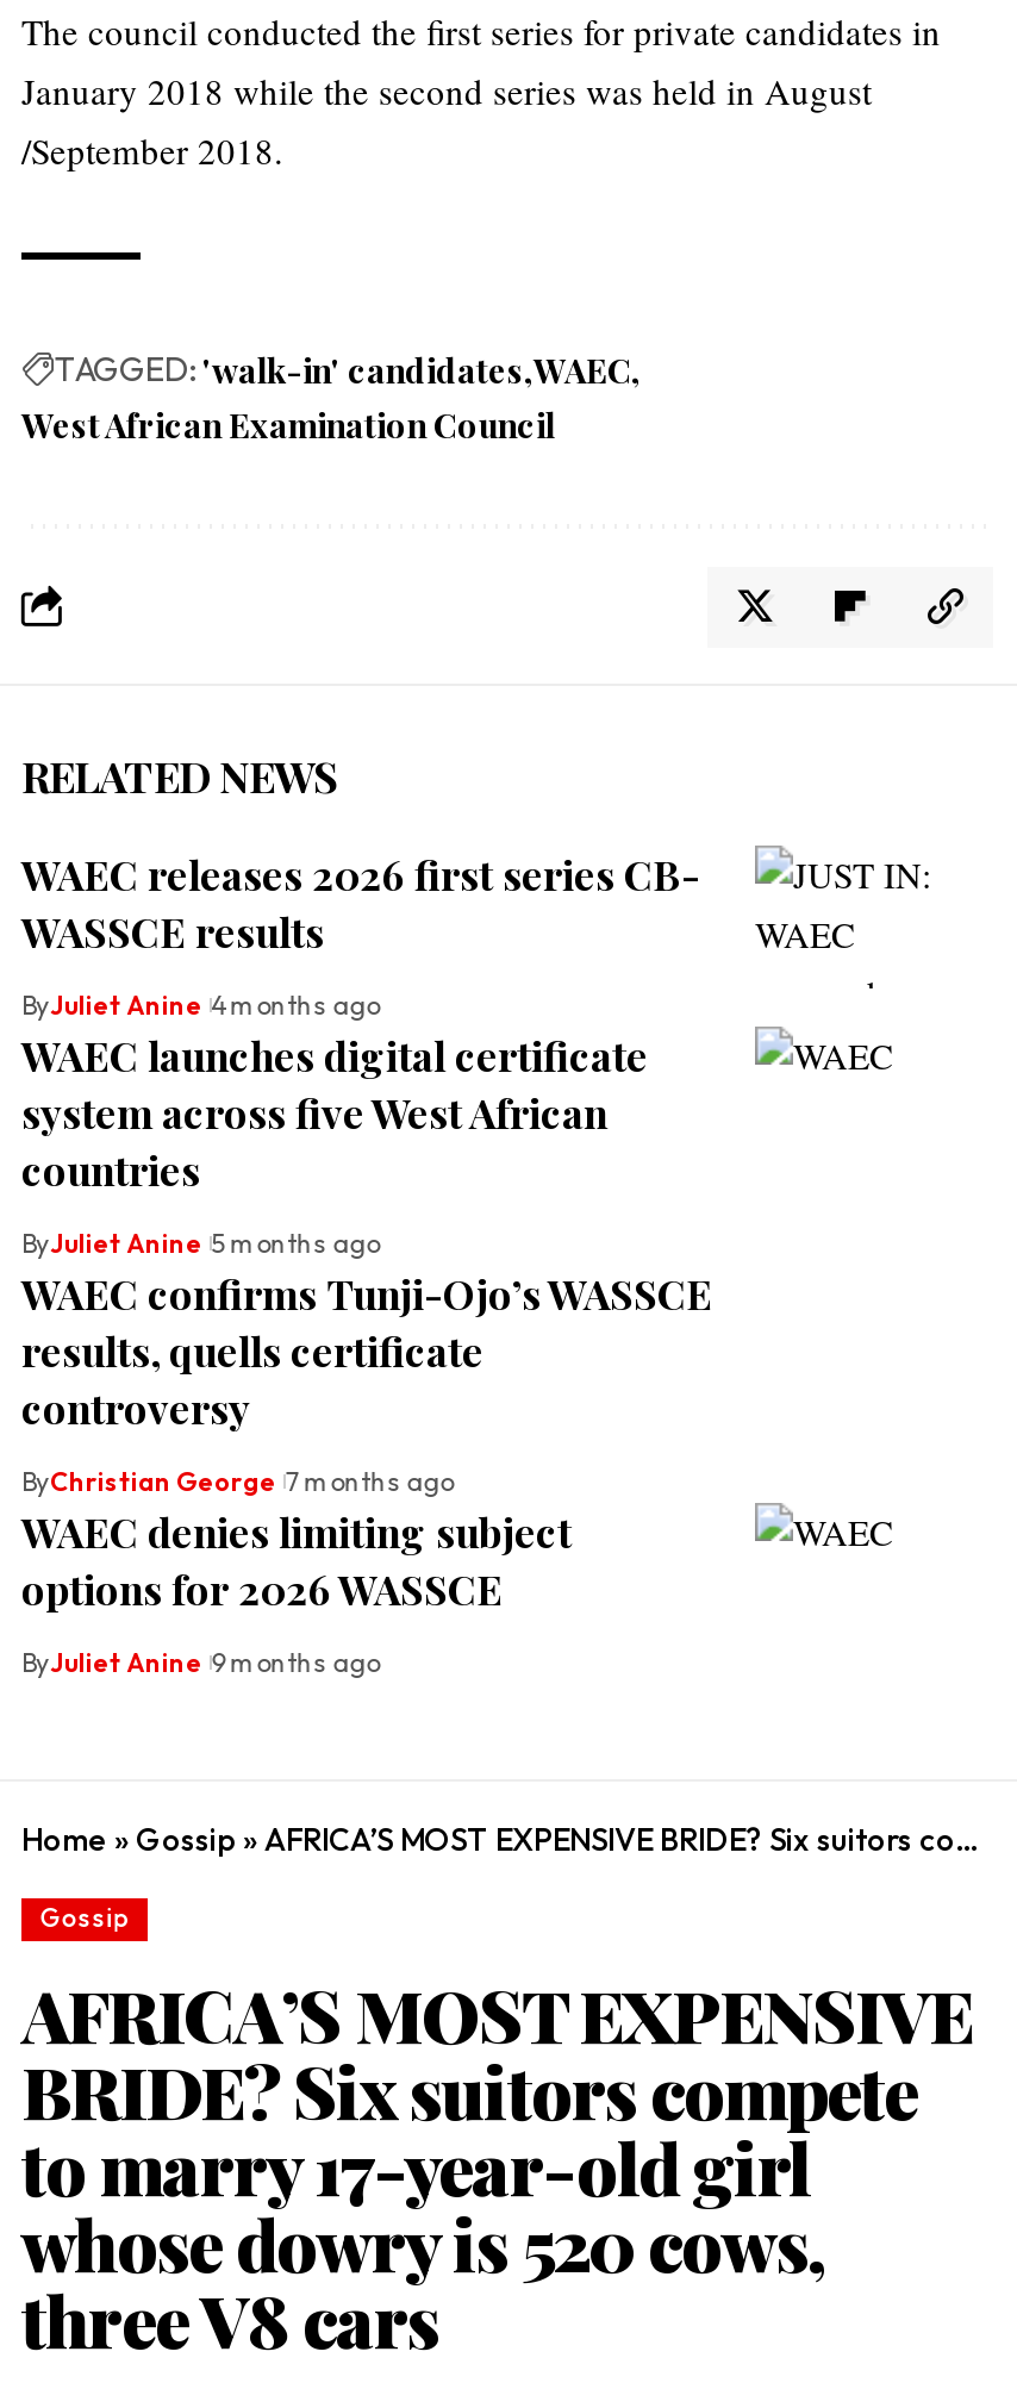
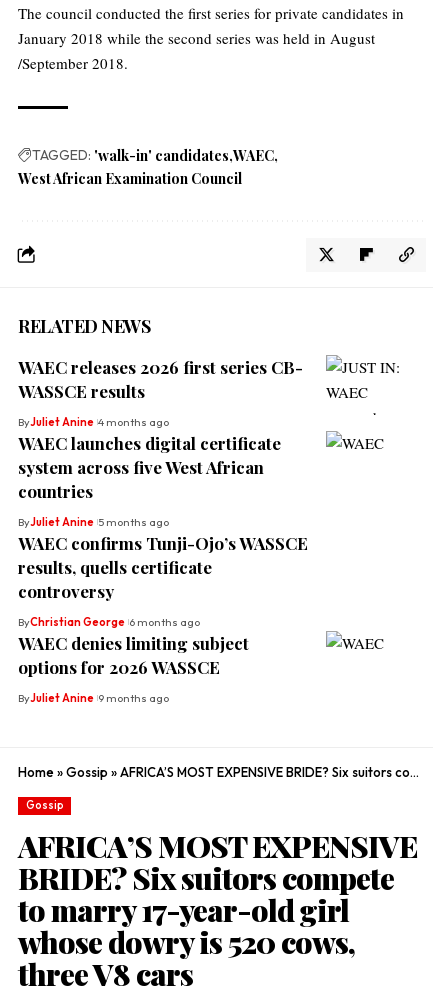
[21,1465,454,1498] ByChristian George 7 months ago -> [18,615,200,629] ByChristian George 6 months ago

